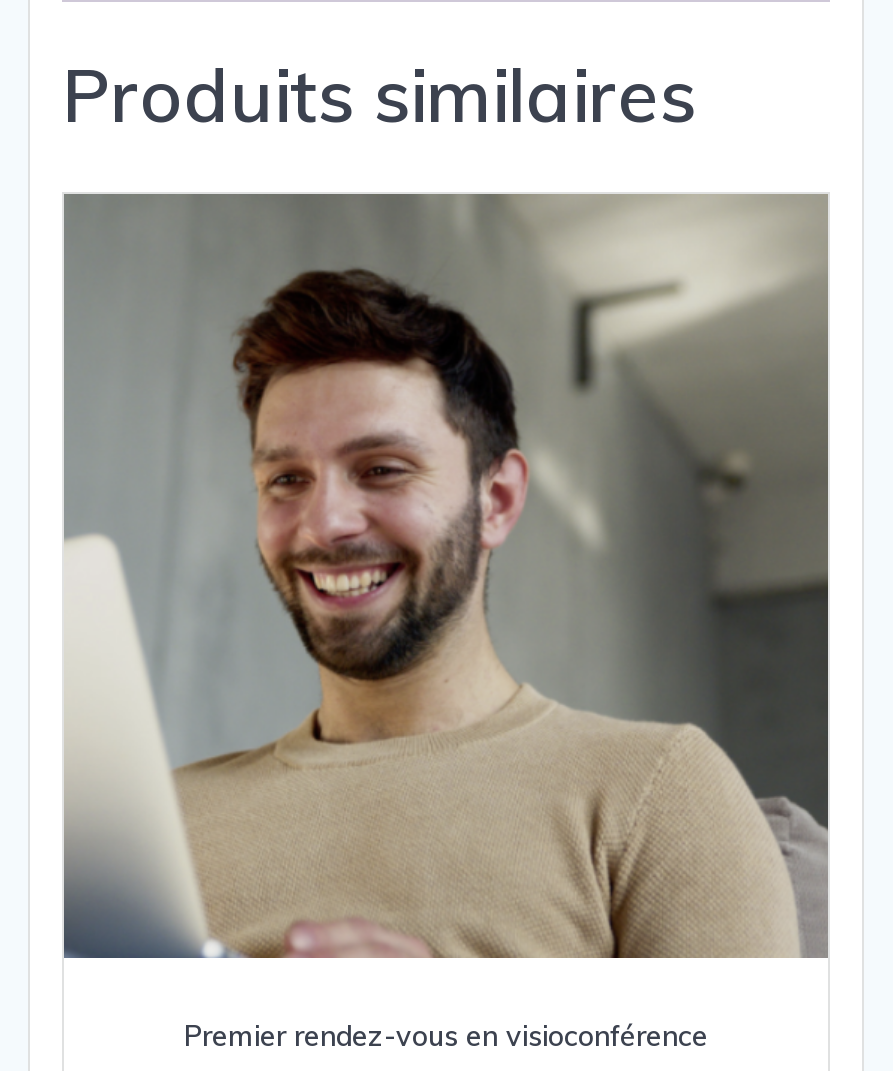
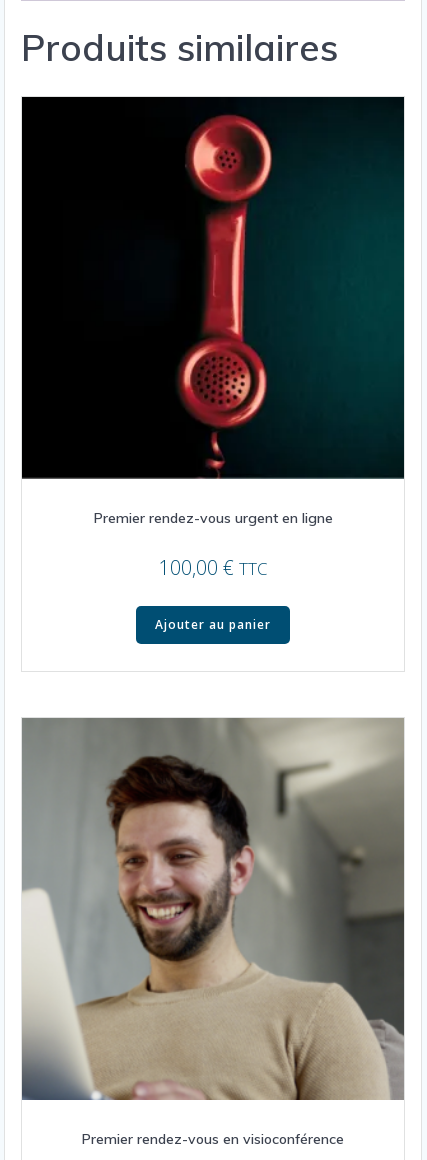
none -> [21,96,405,633] [image] | Premier rendez-vous urgent en ligne | 100,00 € TTC | Ajouter au panier

